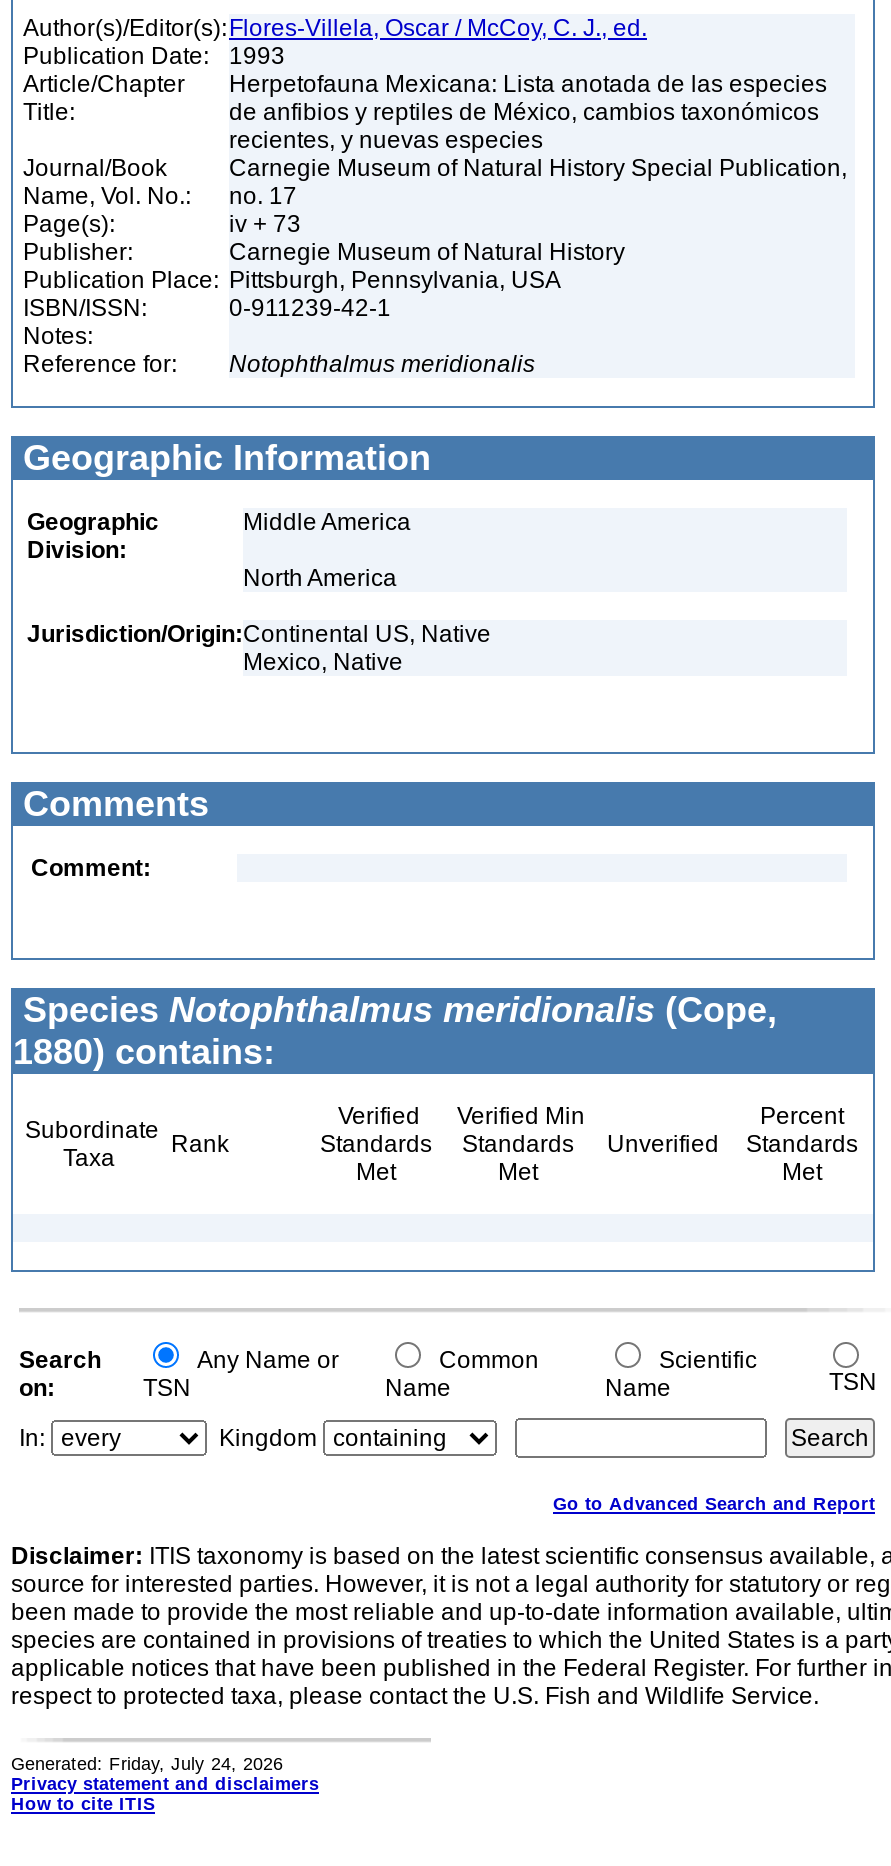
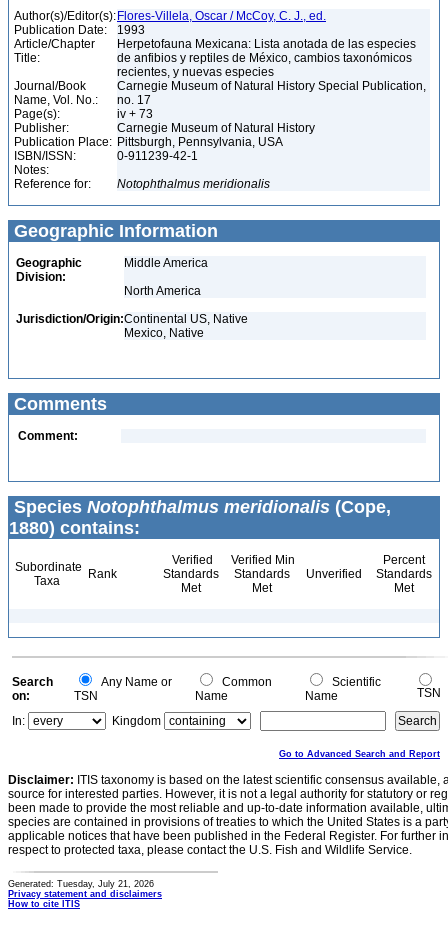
[11,1754,283,1774] Generated: Friday, July 24, 2026 -> [8,879,154,889] Generated: Tuesday, July 21, 2026

